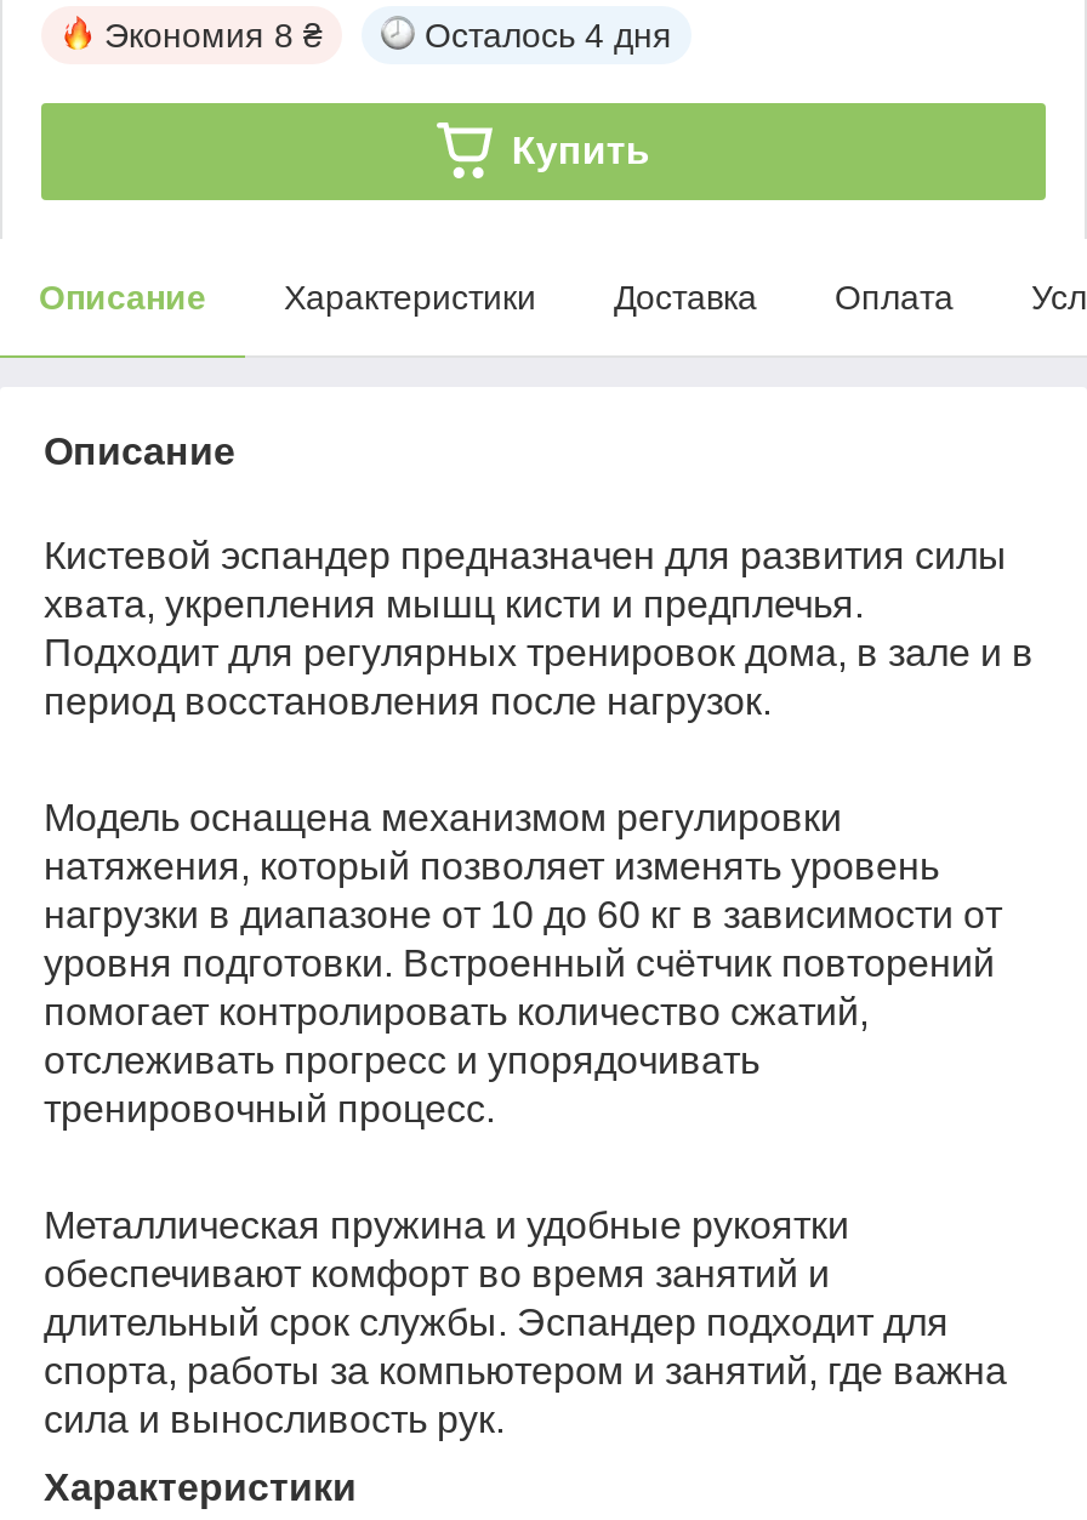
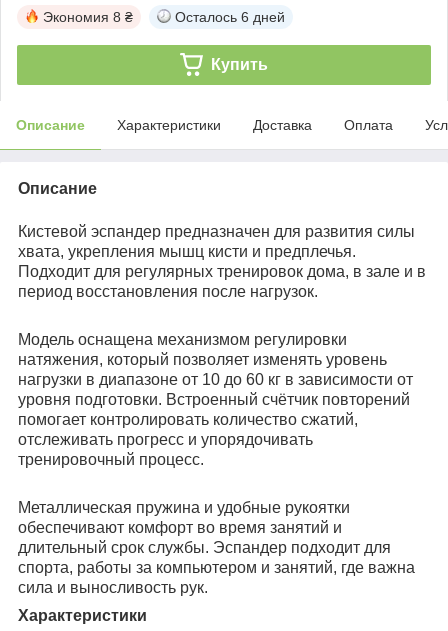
[425,15,672,54] Осталось 4 дня -> [175,9,285,25] Осталось 6 дней

